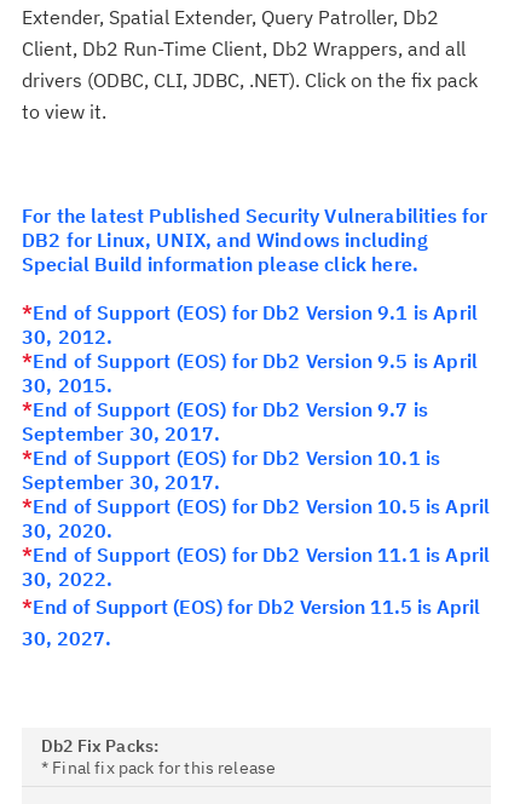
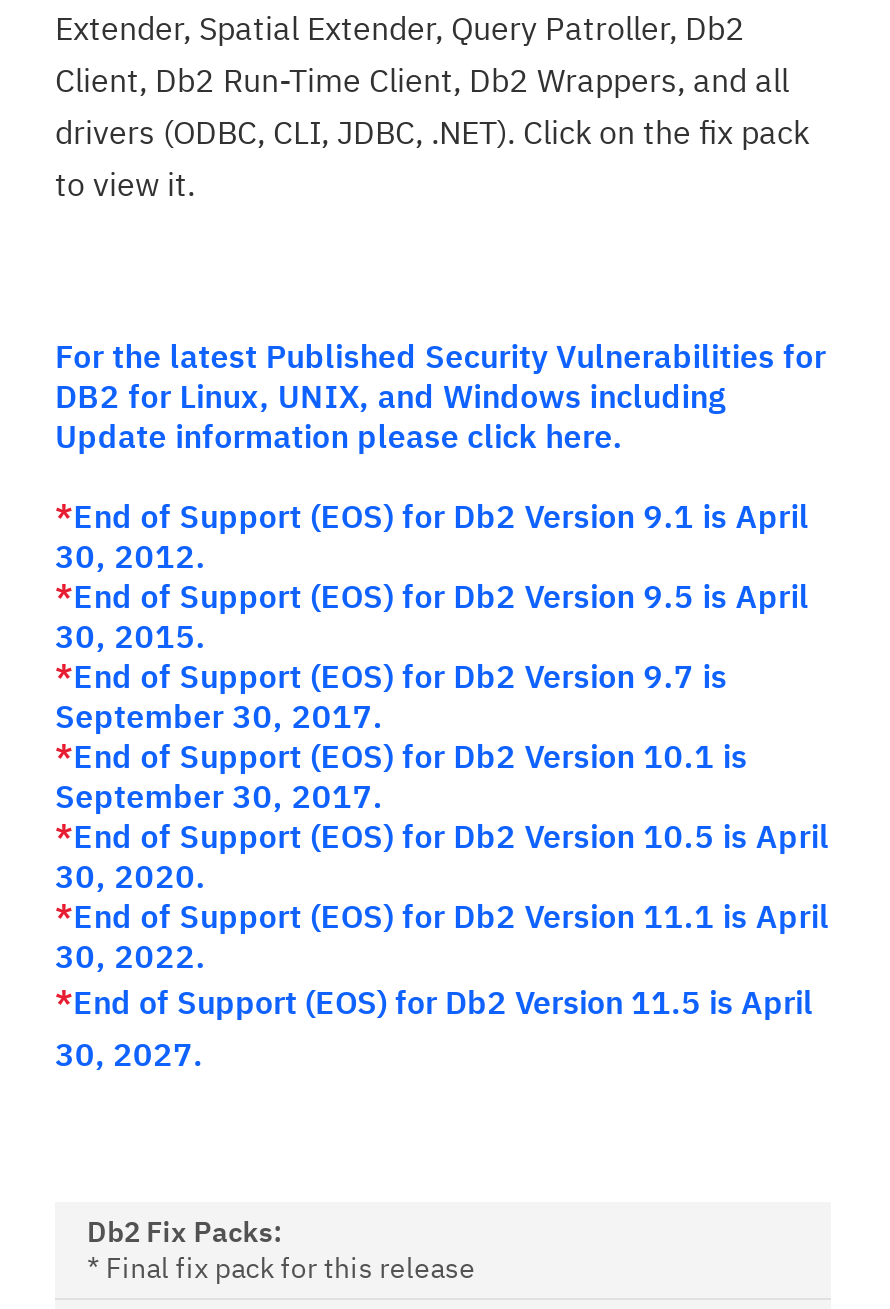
[22,252,418,276] Special Build information please click here. -> [55,416,623,456] Update information please click here.

